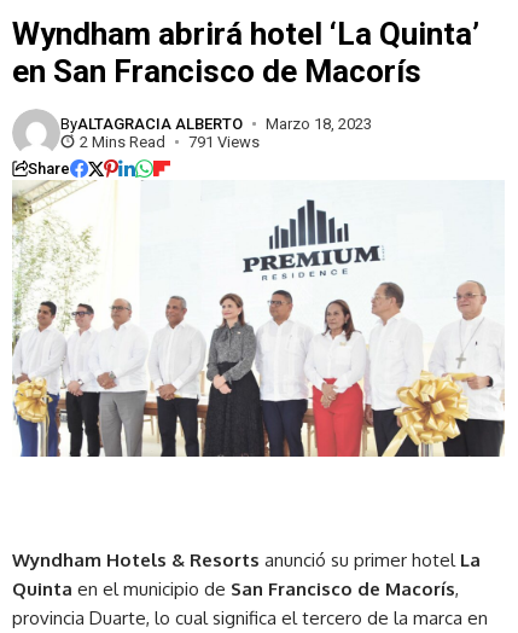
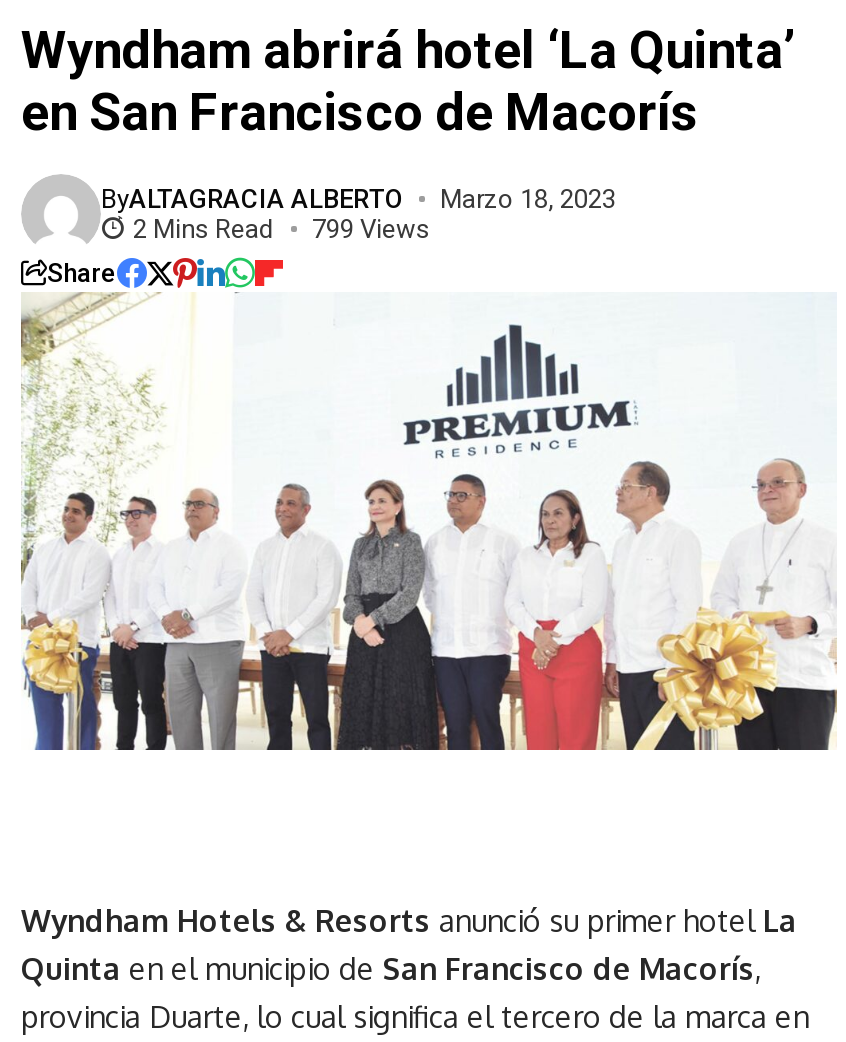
[80,133,259,151] 2 Mins Read 791 Views -> [133,214,430,244] 2 Mins Read 799 Views

